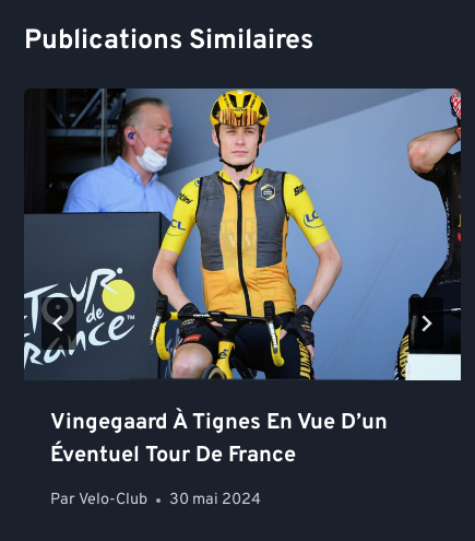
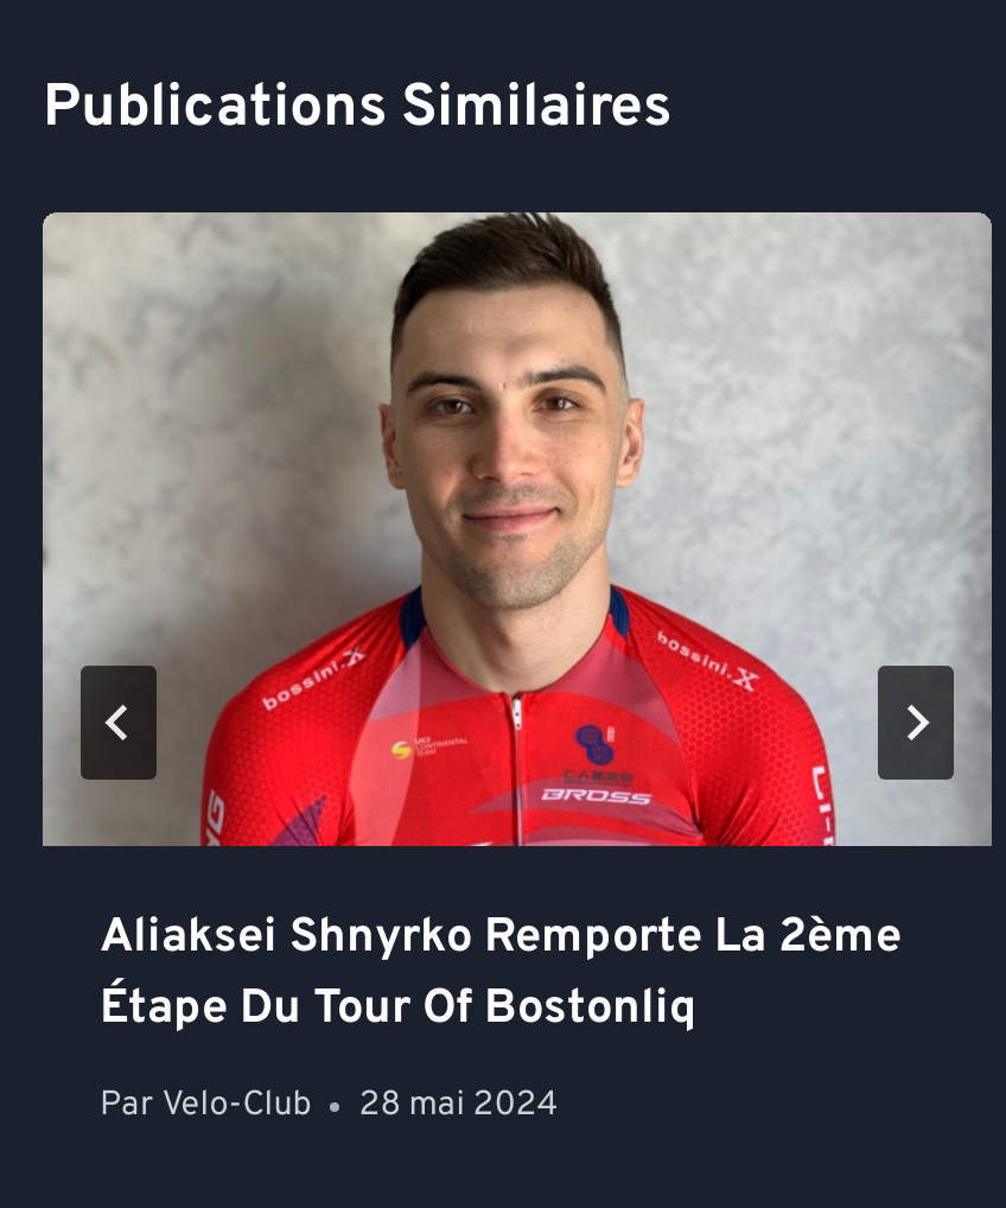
[24,89,462,470] [image] | Vingegaard À Tignes En Vue D’un | Éventuel Tour De France -> [40,210,994,1040] [image] | Aliaksei Shnyrko Remporte La 2ème | Étape Du Tour Of Bostonliq
[50,490,261,511] Par Velo-Club 30 mai 2024 -> [100,1084,558,1129] Par Velo-Club 28 mai 2024

